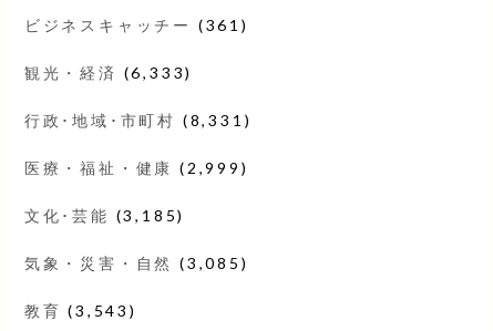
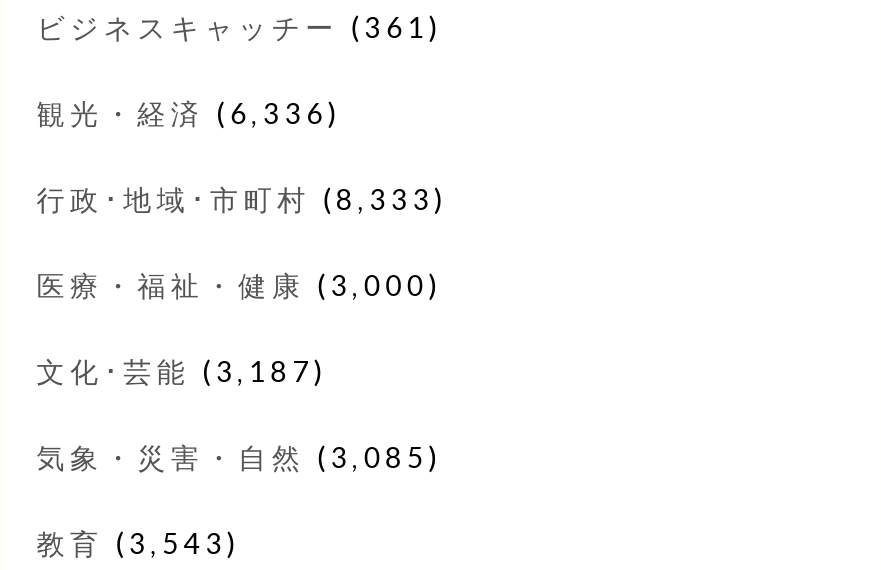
[24,63,193,82] 観光・経済(6,333) -> [36,96,341,130] 観光・経済(6,336)
[24,111,252,129] 行政･地域･市町村(8,331) -> [36,182,448,216] 行政･地域･市町村(8,333)
[24,158,249,177] 医療・福祉・健康(2,999) -> [36,268,442,302] 医療・福祉・健康(3,000)
[24,206,185,225] 文化･芸能(3,185) -> [36,354,327,388] 文化･芸能(3,187)

